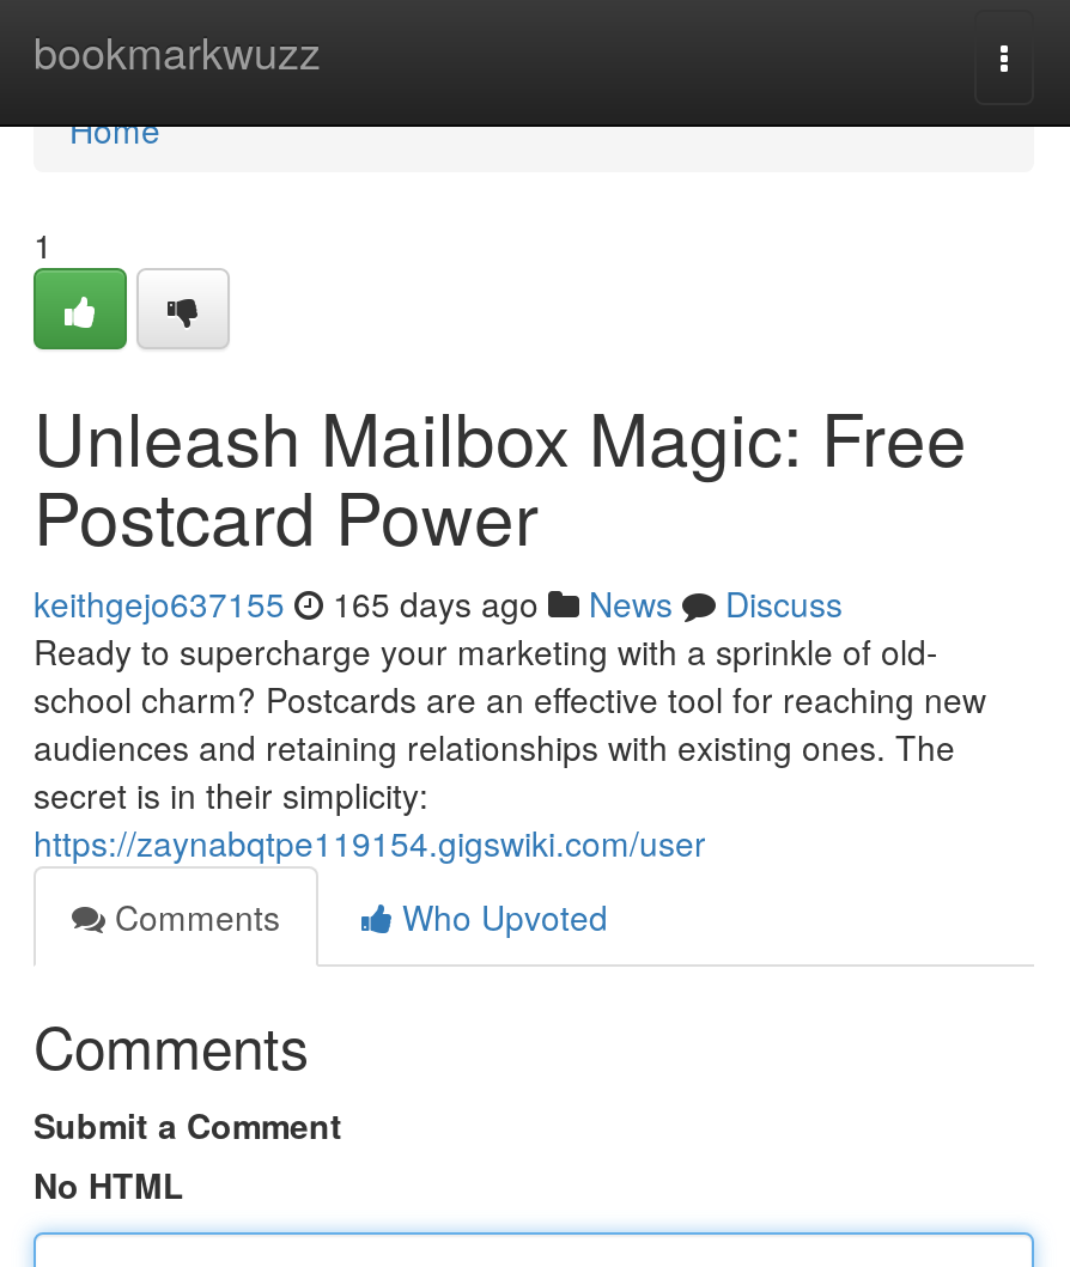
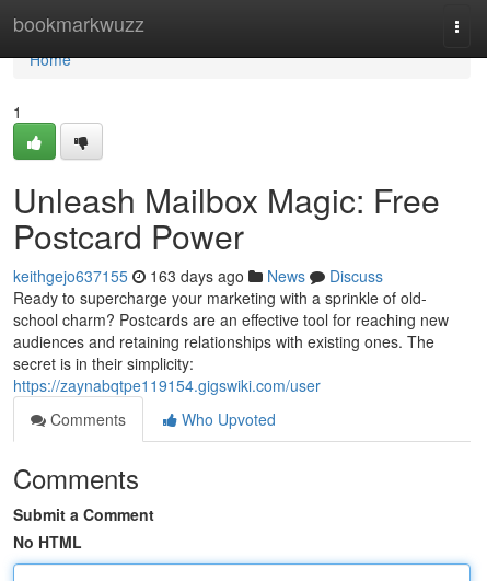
[34,579,843,627] keithgejo637155 165 days ago News Discuss -> [13,265,383,287] keithgejo637155 163 days ago News Discuss

